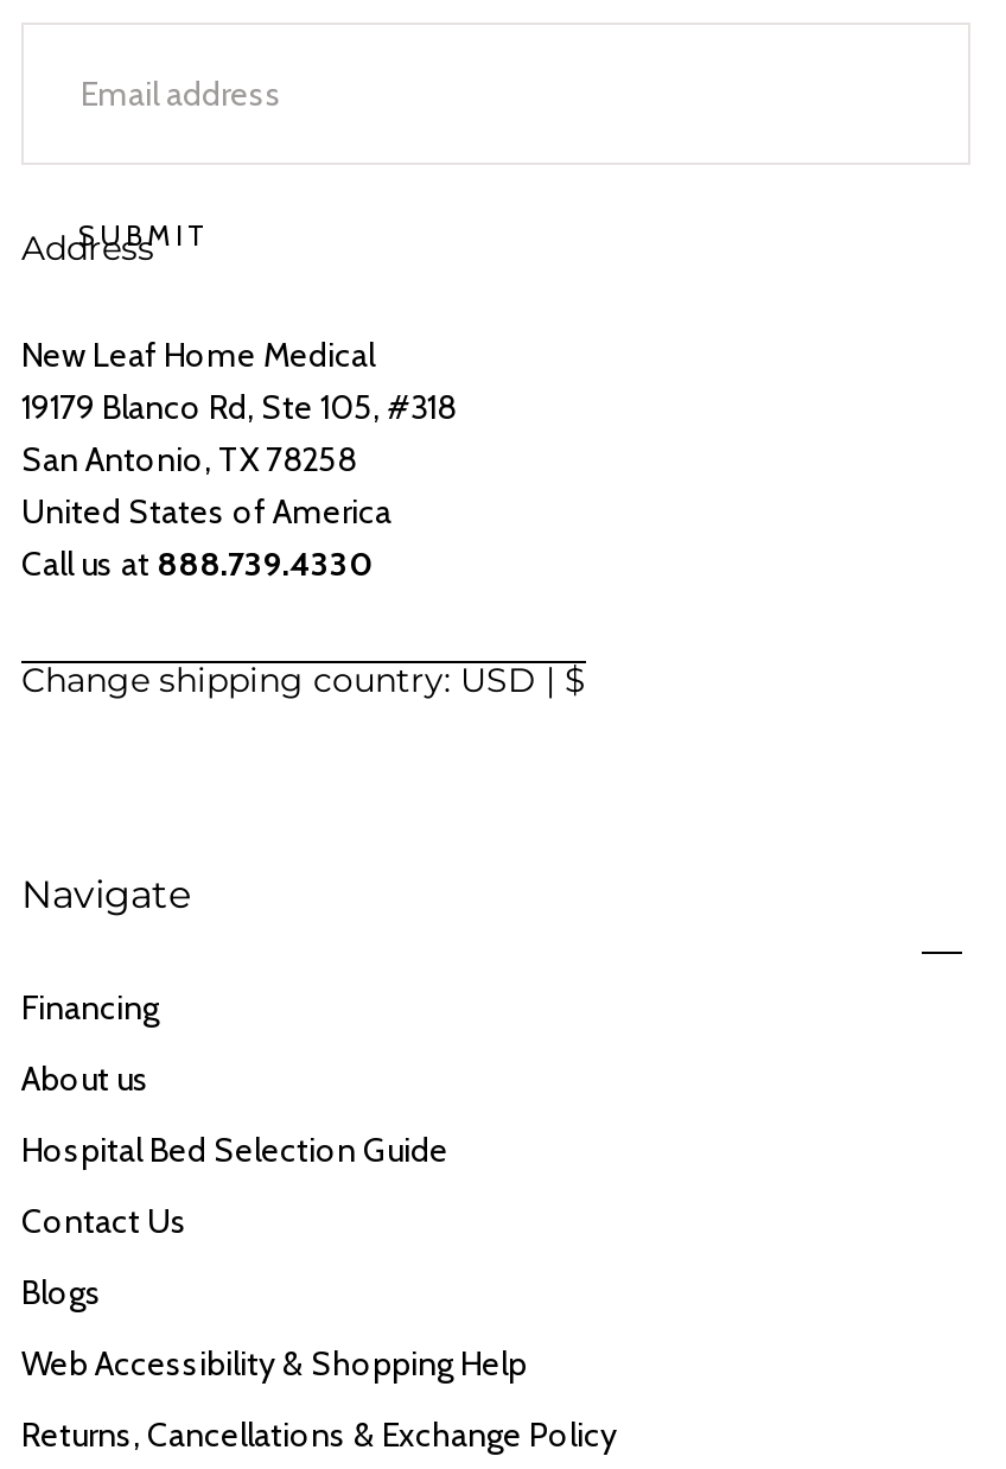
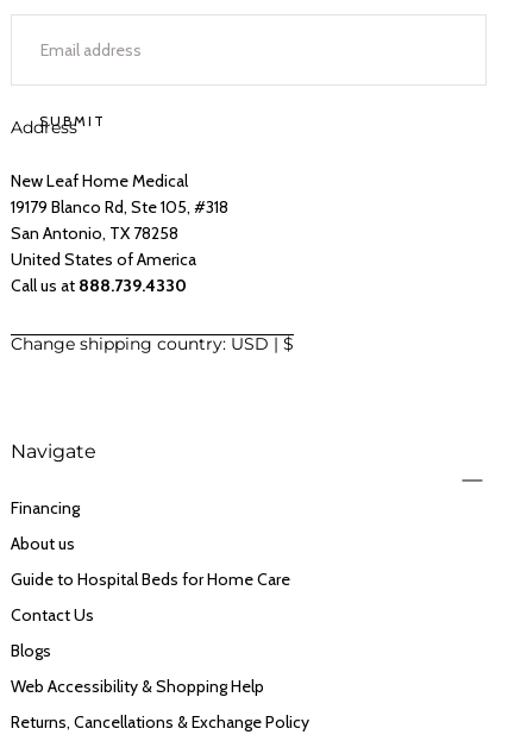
[21,1130,448,1172] Hospital Bed Selection Guide -> [11,569,290,591] Guide to Hospital Beds for Home Care

